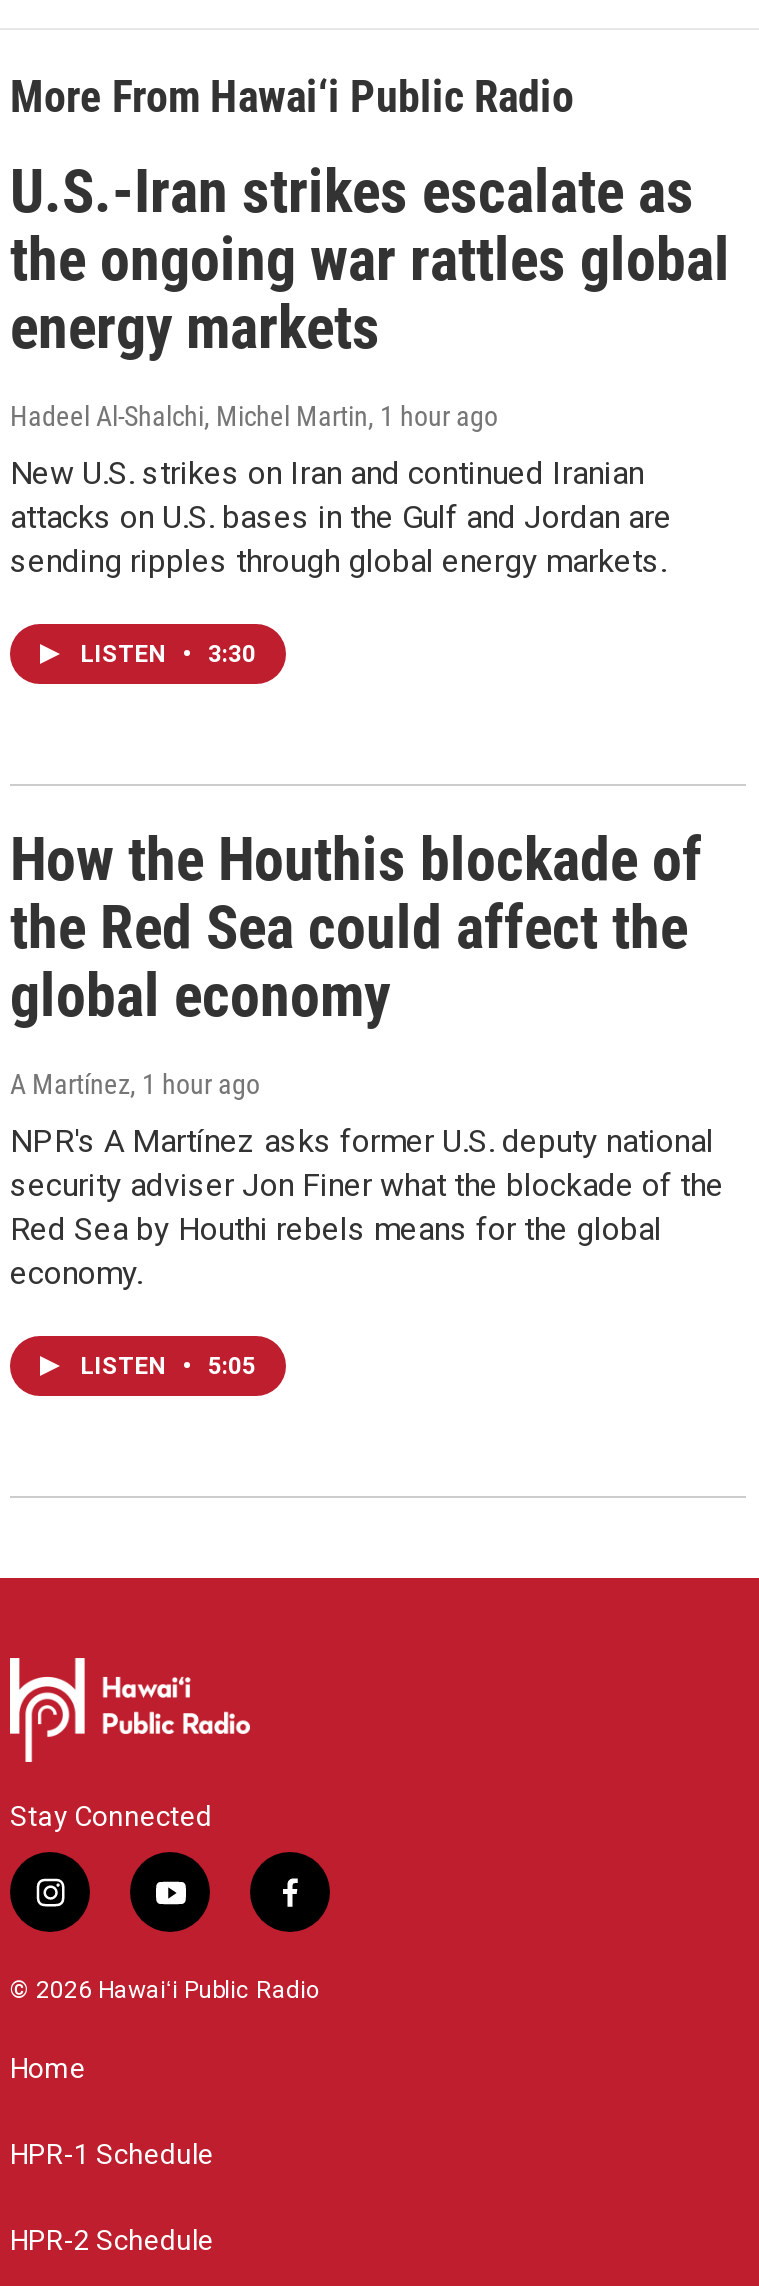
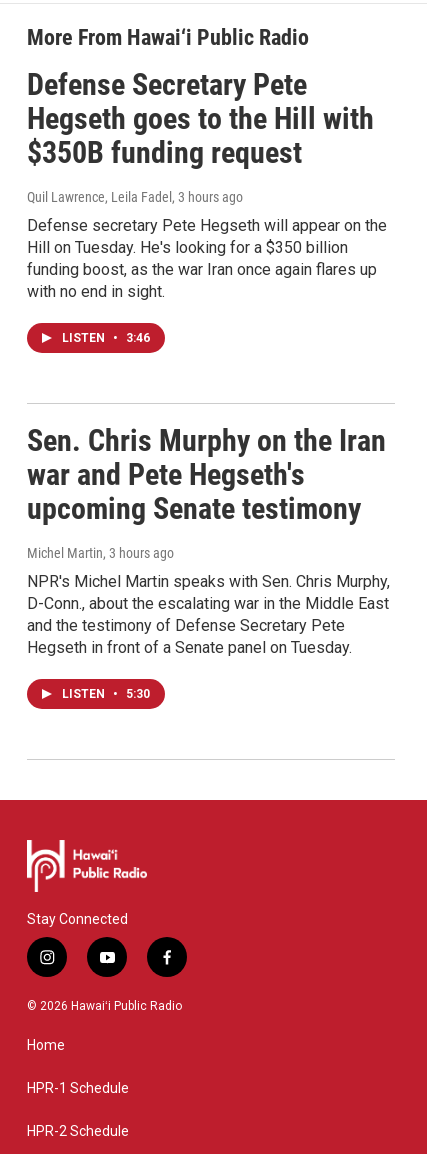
[10,157,730,363] U.S.-Iran strikes escalate as | the ongoing war rattles global | energy markets -> [27,67,374,170] Defense Secretary Pete | Hegseth goes to the Hill with | $350B funding request
[10,401,498,433] Hadeel Al-Shalchi, Michel Martin, 1 hour ago -> [27,189,243,205] Quil Lawrence, Leila Fadel, 3 hours ago
[10,455,672,581] New U.S. strikes on Iran and continued Iranian | attacks on U.S. bases in the Gulf and Jordan are | sending ripples through global energy markets. -> [27,216,387,301] Defense secretary Pete Hegseth will appear on the | Hill on Tuesday. He's looking for a $350 billion | funding boost, as the war Iran once again flares up | with no end in sight.
[80,641,256,669] LISTEN • 3:30 -> [62,331,150,345] LISTEN • 3:46
[10,825,702,1031] How the Houthis blockade of | the Red Sea could affect the | global economy -> [27,423,386,526] Sen. Chris Murphy on the Iran | war and Pete Hegseth's | upcoming Senate testimony
[10,1069,260,1101] A Martínez, 1 hour ago -> [27,545,174,561] Michel Martin, 3 hours ago
[10,1123,724,1293] NPR's A Martínez asks former U.S. deputy national | security adviser Jon Finer what the blockade of the | Red Sea by Houthi rebels means for the global | economy. -> [27,572,390,657] NPR's Michel Martin speaks with Sen. Chris Murphy, | D-Conn., about the escalating war in the Middle East | and the testimony of Defense Secretary Pete | Hegseth in front of a Senate panel on Tuesday.
[80,1353,256,1381] LISTEN • 5:05 -> [62,687,150,701] LISTEN • 5:30

